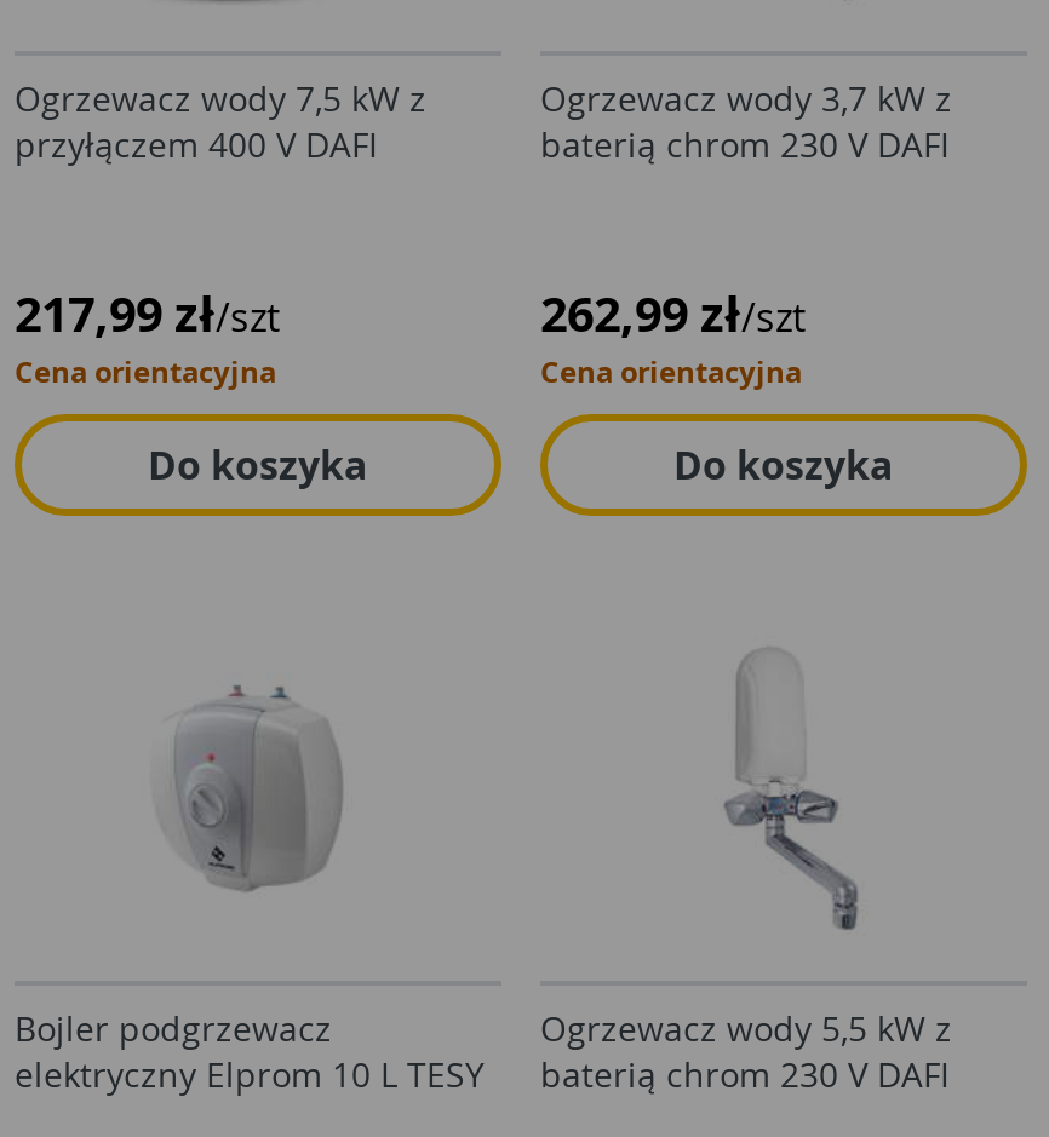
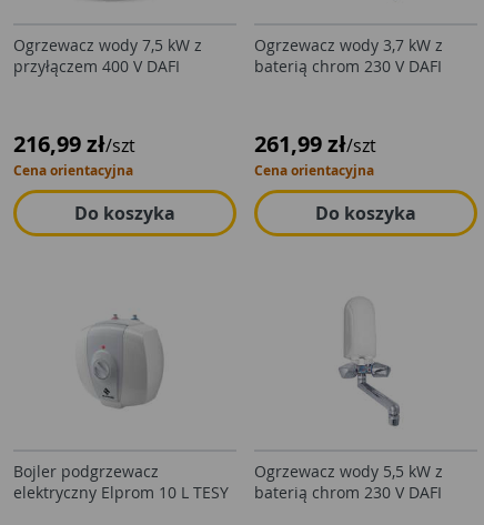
[15,281,281,346] 217,99 zł/szt -> [13,129,135,159] 216,99 zł/szt
[540,281,807,346] 262,99 zł/szt -> [254,129,376,159] 261,99 zł/szt

